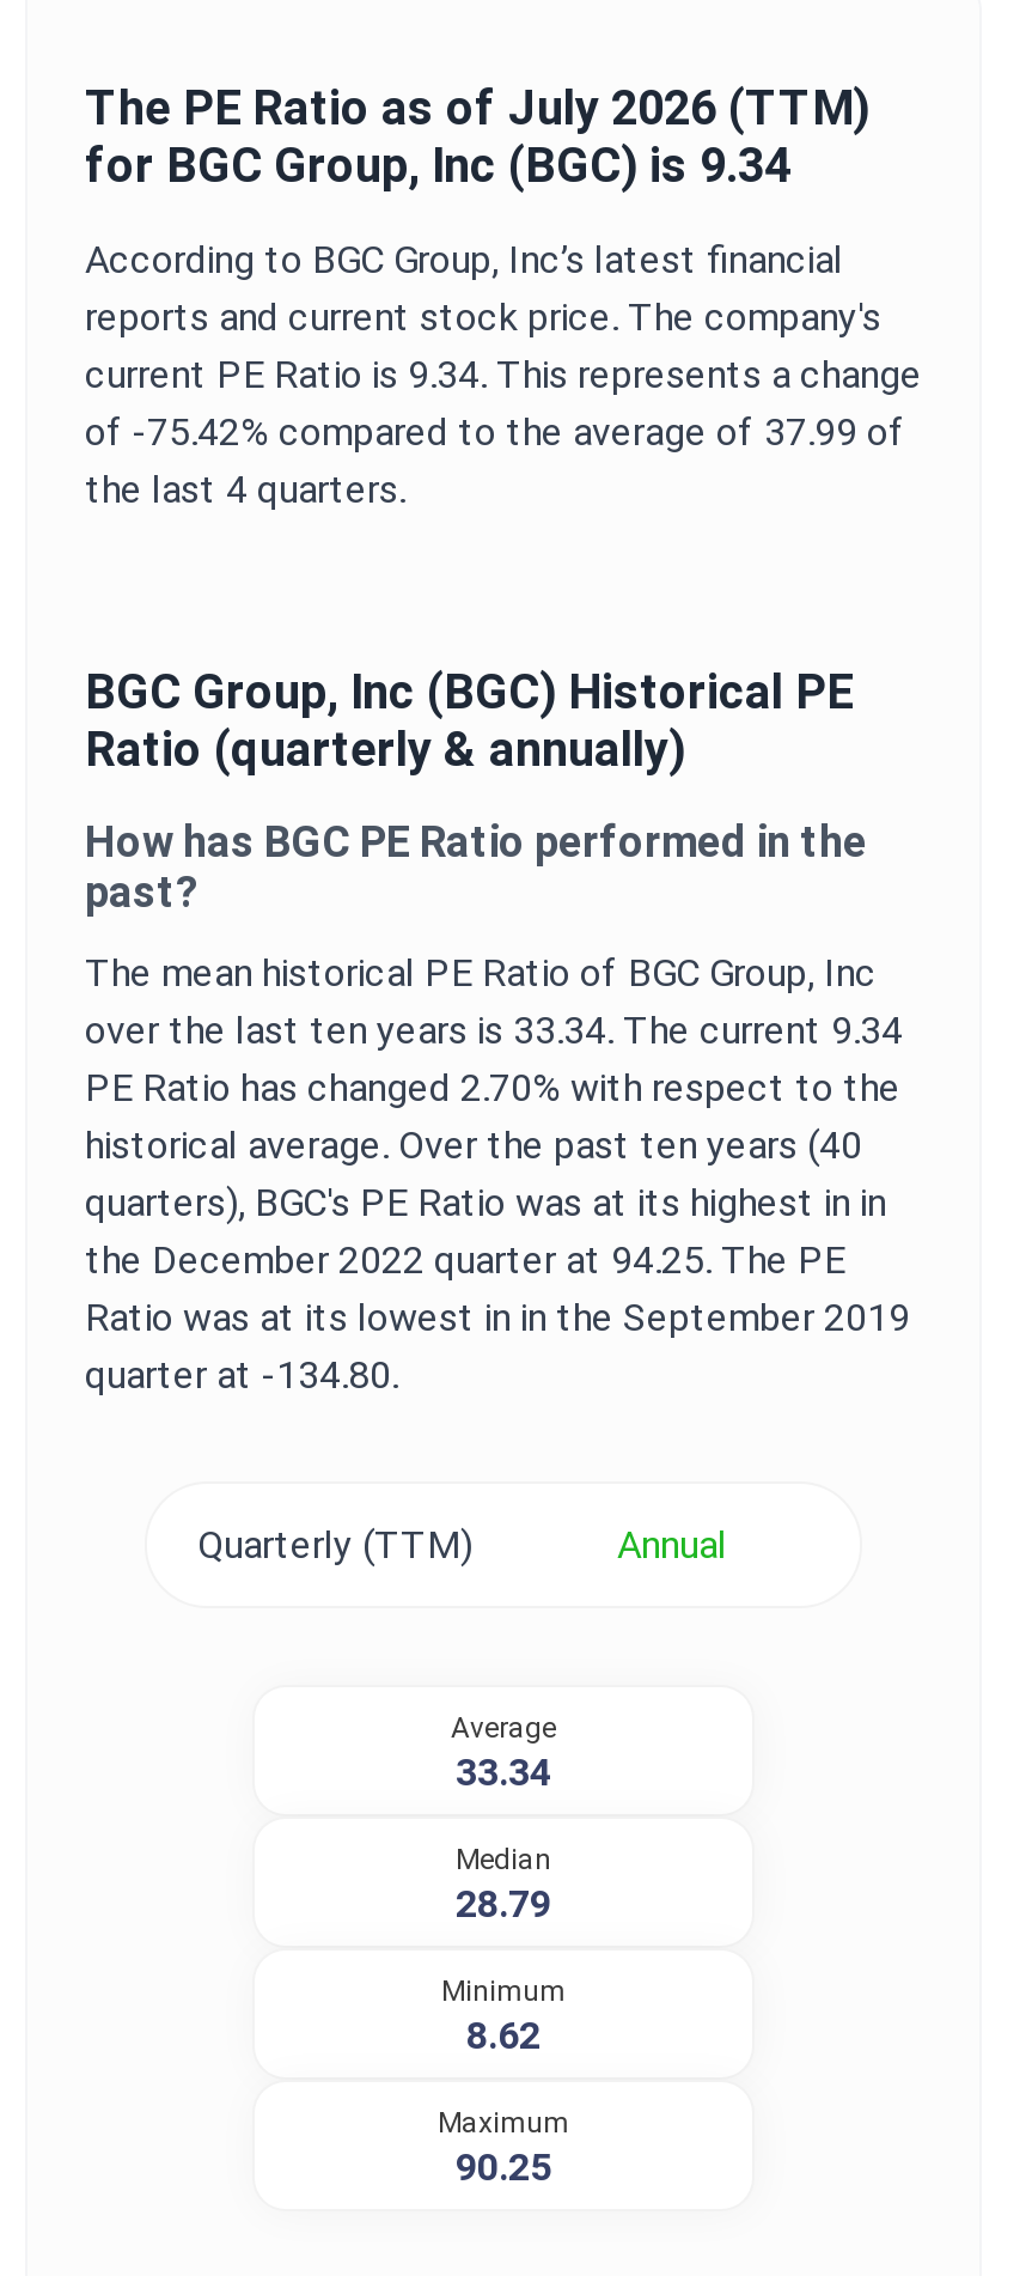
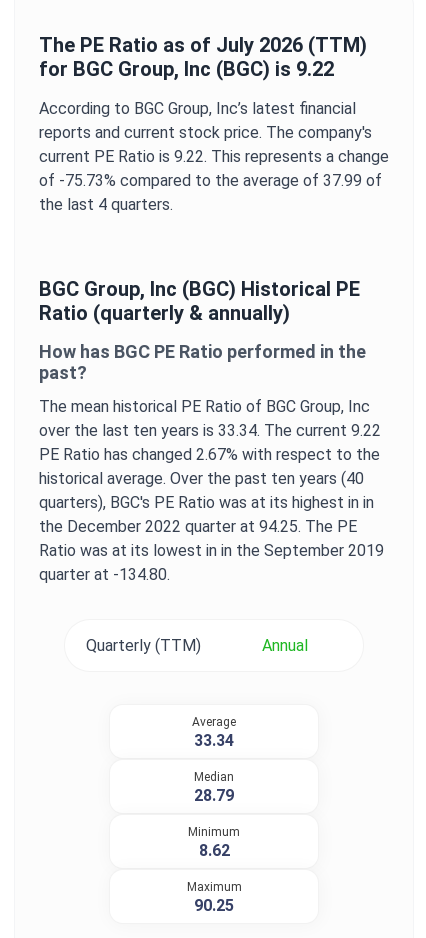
[85,136,790,194] for BGC Group, Inc (BGC) is 9.34 -> [39,57,334,81] for BGC Group, Inc (BGC) is 9.22
[85,352,922,397] current PE Ratio is 9.34. This represents a change -> [39,147,389,166] current PE Ratio is 9.22. This represents a change
[85,409,905,455] of -75.42% compared to the average of 37.99 of -> [39,171,382,190] of -75.73% compared to the average of 37.99 of
[85,1008,903,1053] over the last ten years is 33.34. The current 9.34 -> [39,421,381,440] over the last ten years is 33.34. The current 9.22
[85,1065,900,1110] PE Ratio has changed 2.70% with respect to the -> [39,445,380,464] PE Ratio has changed 2.67% with respect to the

